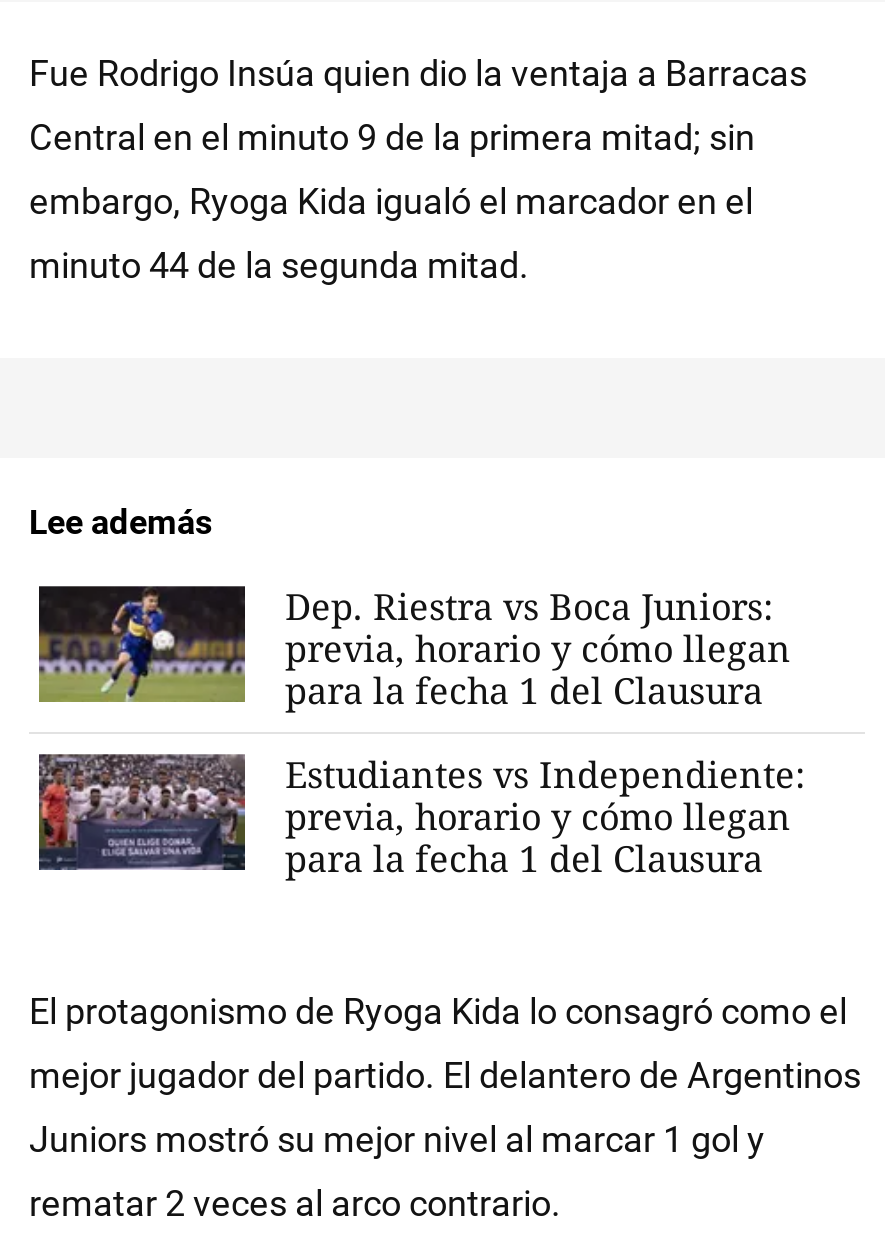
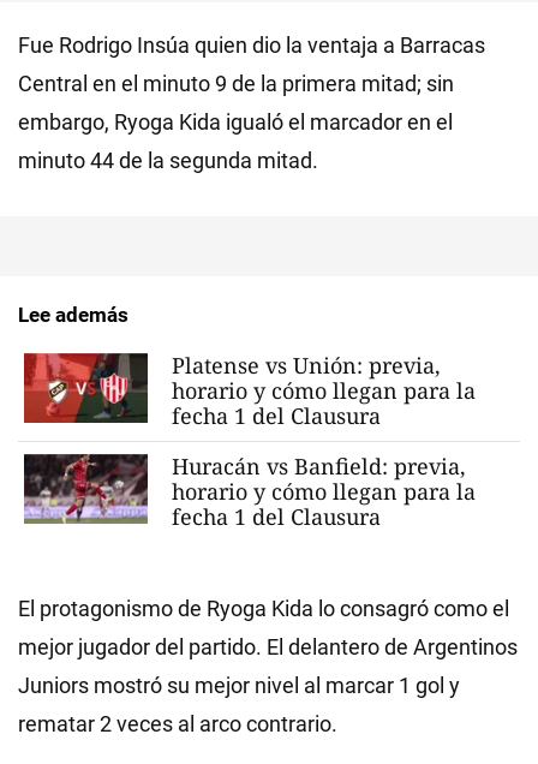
[37,582,791,714] [image] | Dep. Riestra vs Boca Juniors: | previa, horario y cómo llegan | para la fecha 1 del Clausura -> [23,351,476,430] [image] | Platense vs Unión: previa, | horario y cómo llegan para la | fecha 1 del Clausura
[37,750,805,882] [image] | Estudiantes vs Independiente: | previa, horario y cómo llegan | para la fecha 1 del Clausura -> [23,452,476,531] [image] | Huracán vs Banfield: previa, | horario y cómo llegan para la | fecha 1 del Clausura

